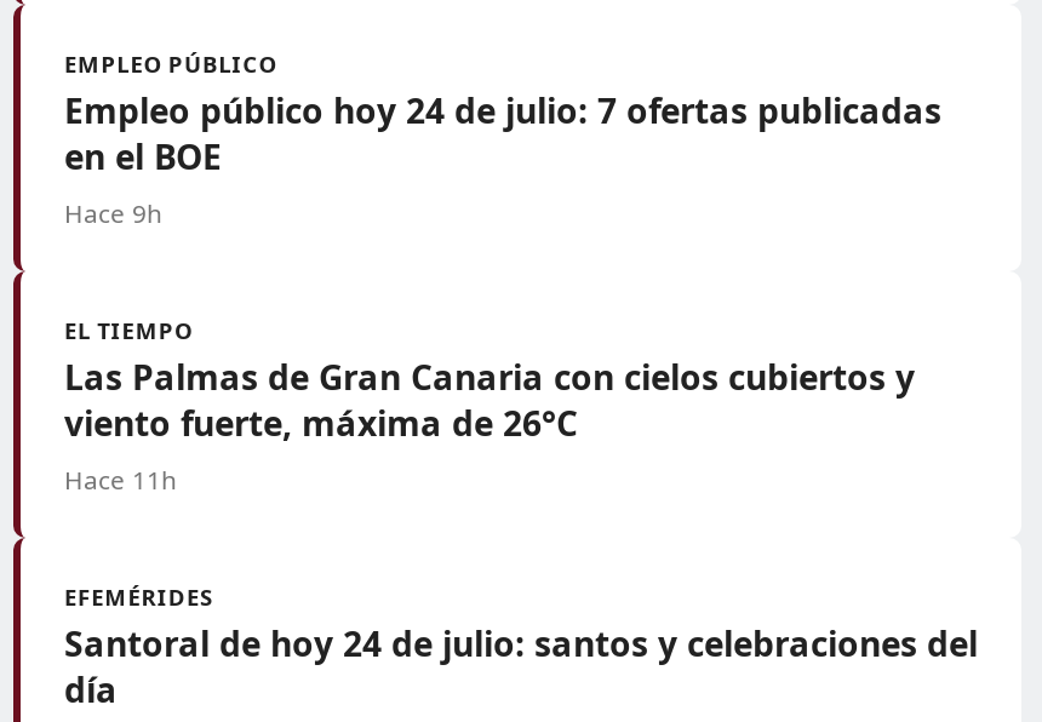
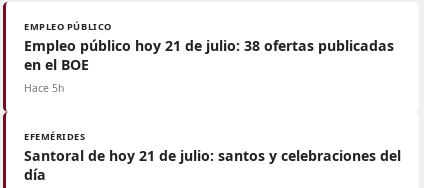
[64,87,941,133] Empleo público hoy 24 de julio: 7 ofertas publicadas -> [24,36,394,55] Empleo público hoy 21 de julio: 38 ofertas publicadas
[64,196,915,497] Hace 9h | EL TIEMPO | Las Palmas de Gran Canaria con cielos cubiertos y | viento fuerte, máxima de 26°C | Hace 11h -> [24,81,64,95] Hace 5h
[64,620,978,666] Santoral de hoy 24 de julio: santos y celebraciones del -> [24,146,401,165] Santoral de hoy 21 de julio: santos y celebraciones del

